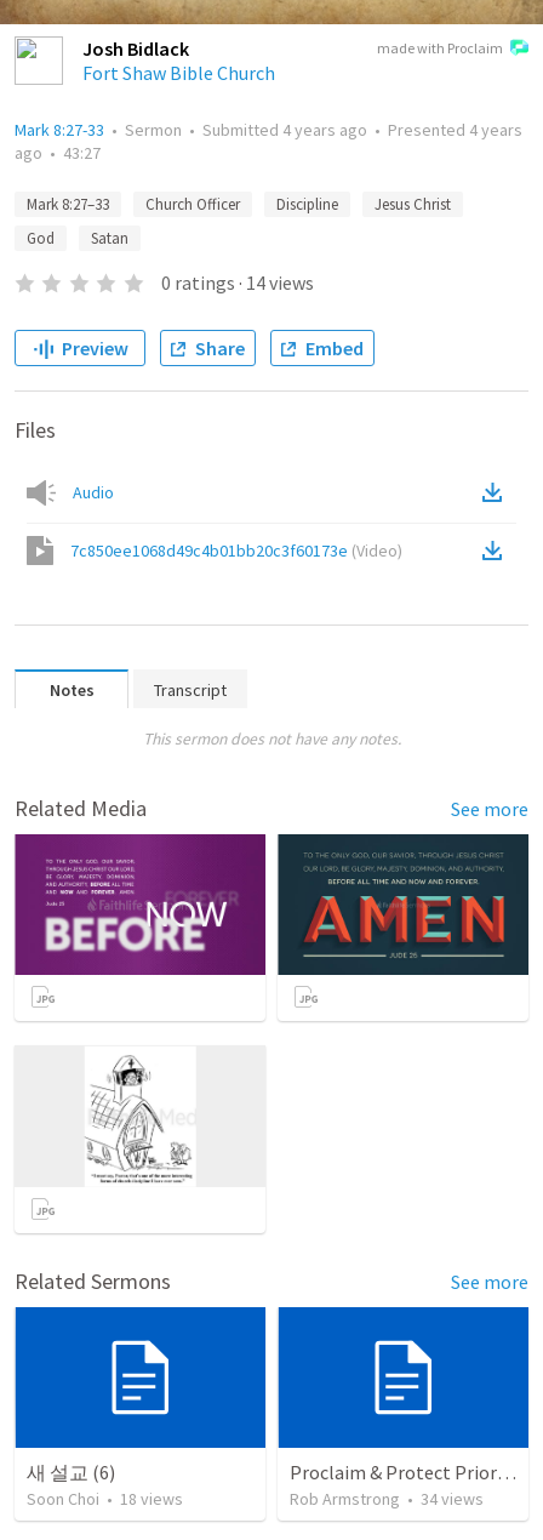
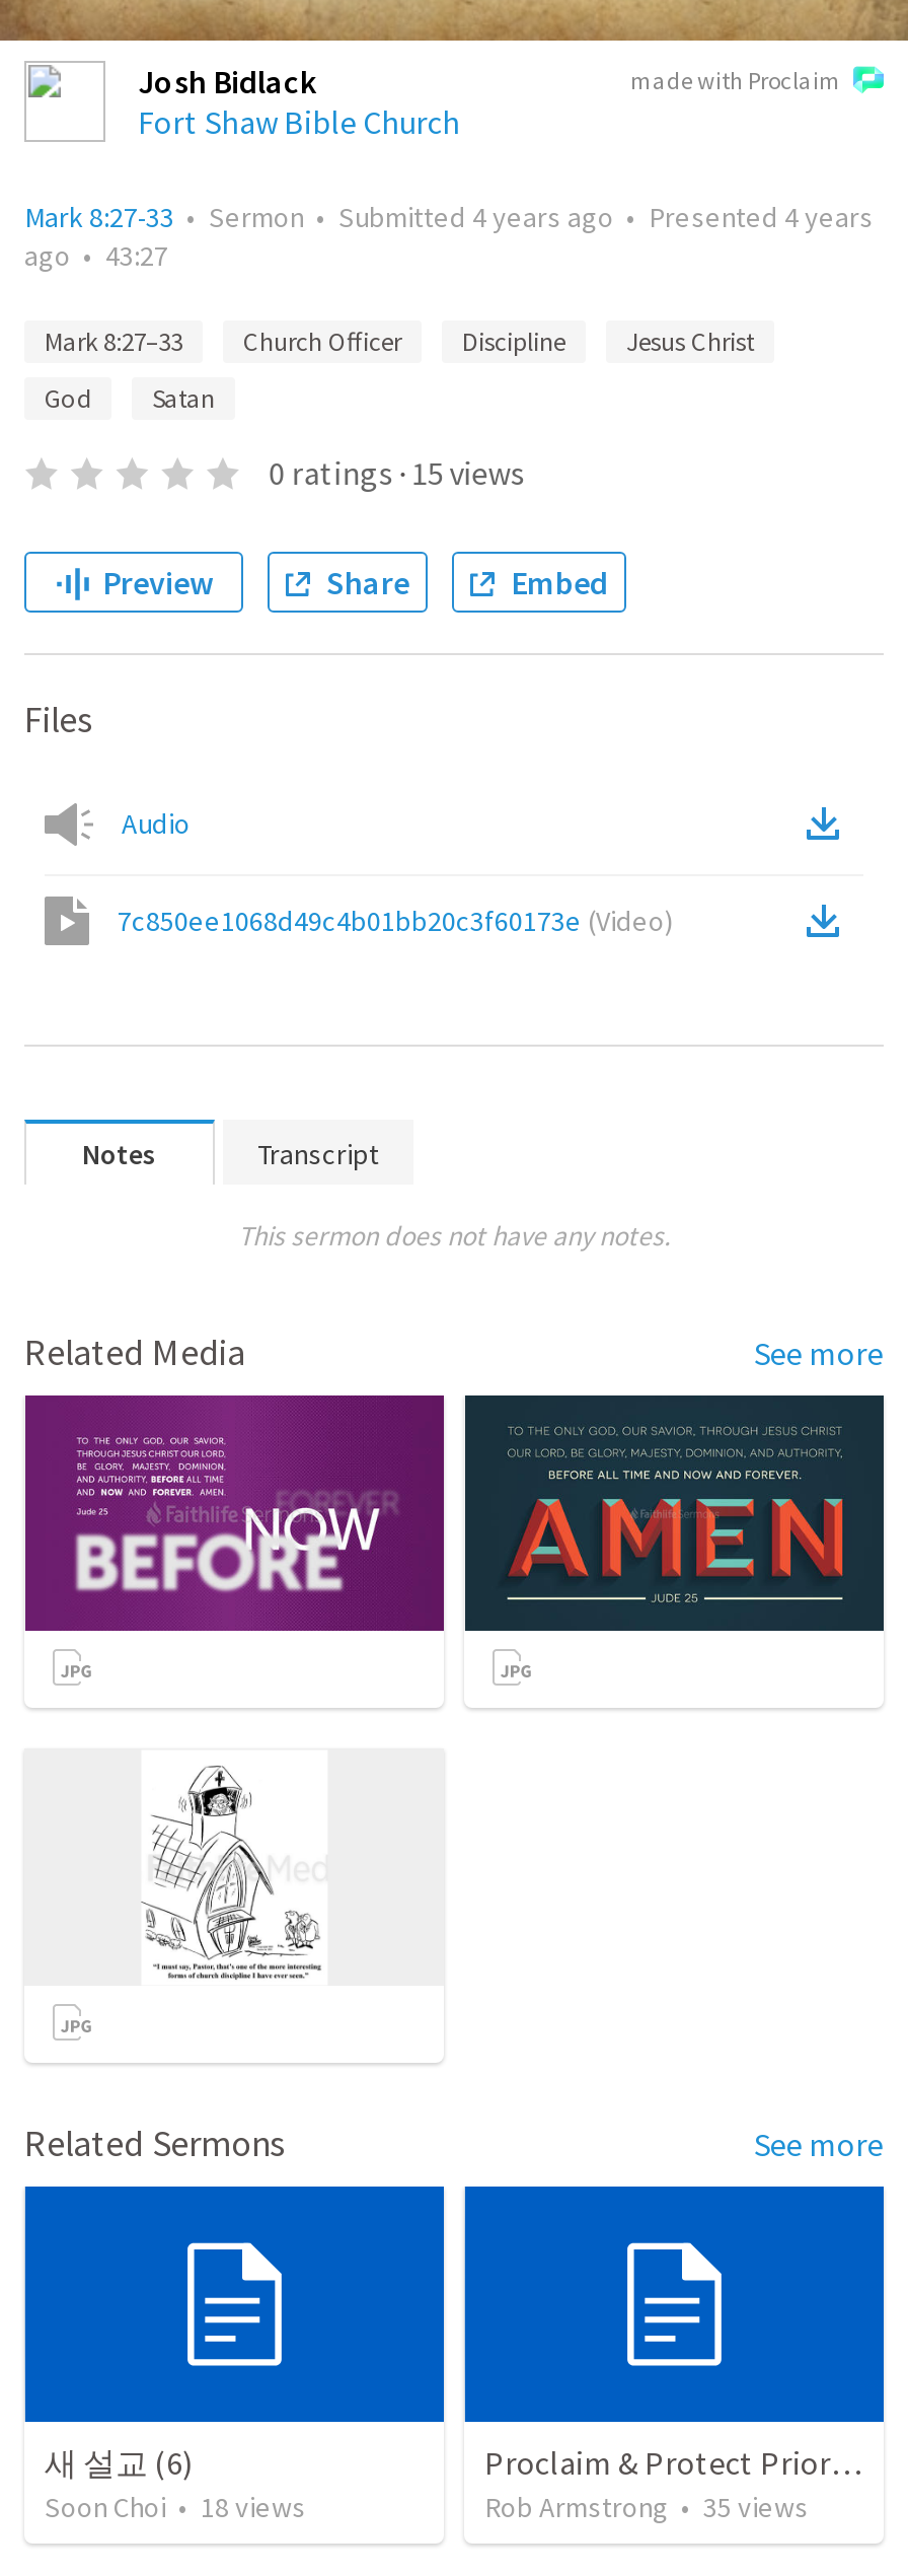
[161,270,314,295] 0 ratings · 14 views -> [269,452,524,493] 0 ratings · 15 views
[290,1488,484,1510] Rob Armstrong • 34 views -> [484,2489,809,2526] Rob Armstrong • 35 views

